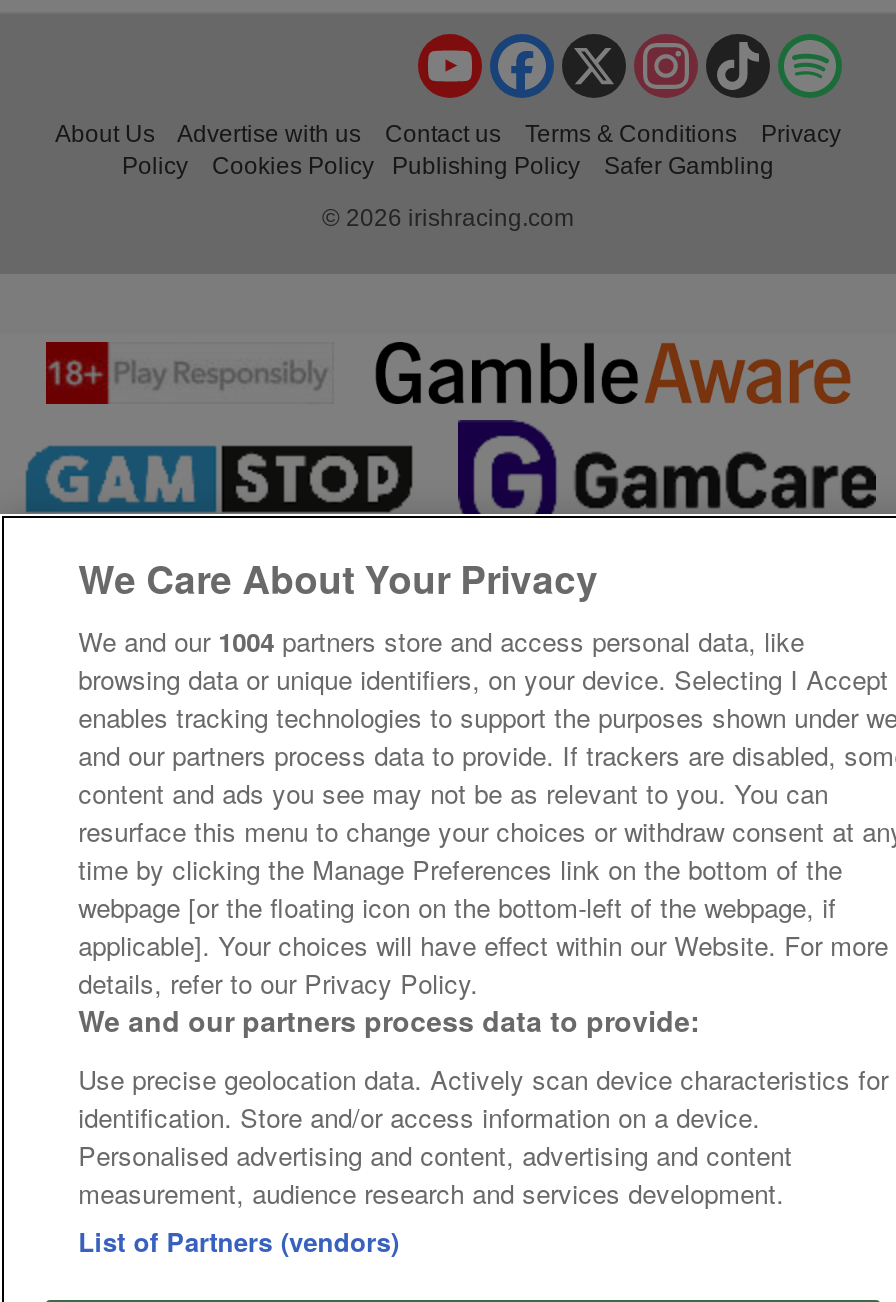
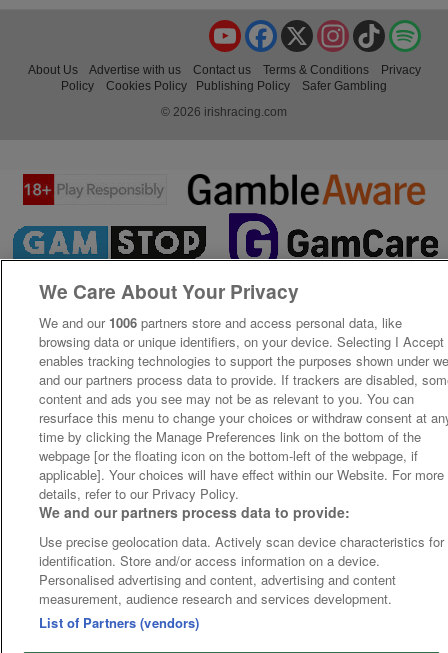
[78,622,804,660] We and our 1004 partners store and access personal data, like -> [39,313,402,332] We and our 1006 partners store and access personal data, like

